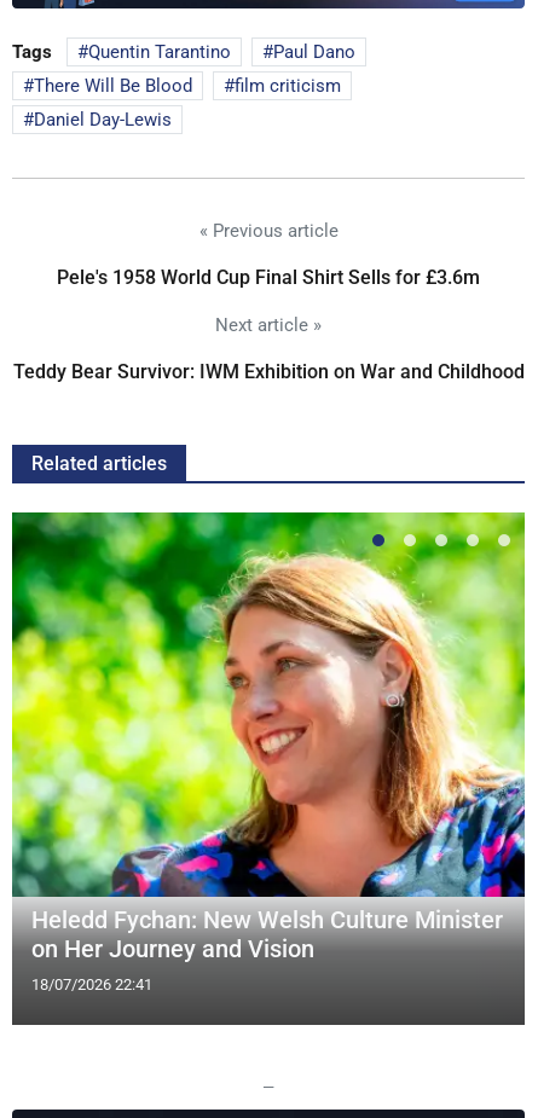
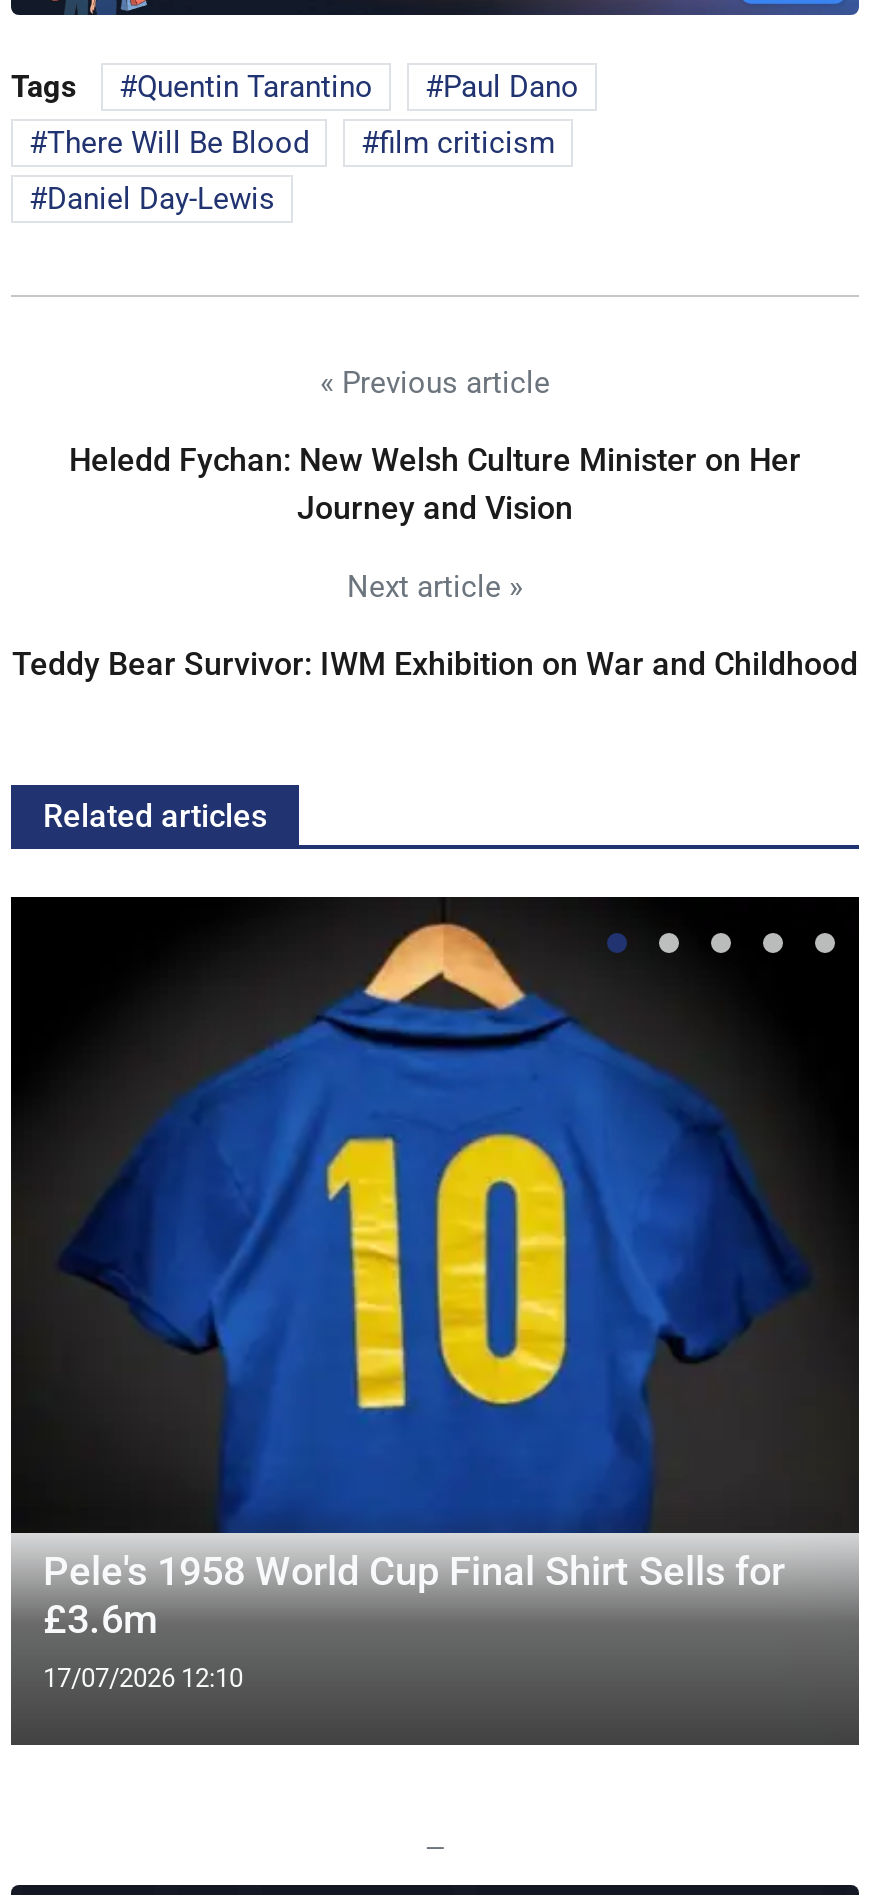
[57,266,480,289] Pele's 1958 World Cup Final Shirt Sells for £3.6m -> [69,440,801,526] Heledd Fychan: New Welsh Culture Minister on Her | Journey and Vision
[11,511,526,994] [image] | Heledd Fychan: New Welsh Culture Minister | on Her Journey and Vision | 18/07/2026 22:41 -> [9,894,861,1692] [image] | Pele's 1958 World Cup Final Shirt Sells for | £3.6m | 17/07/2026 12:10

